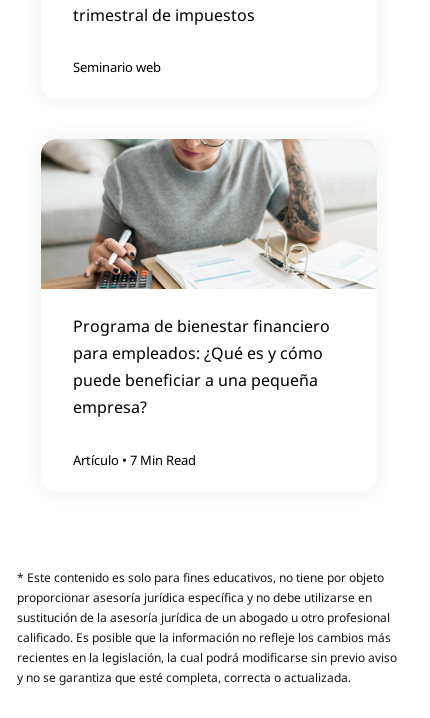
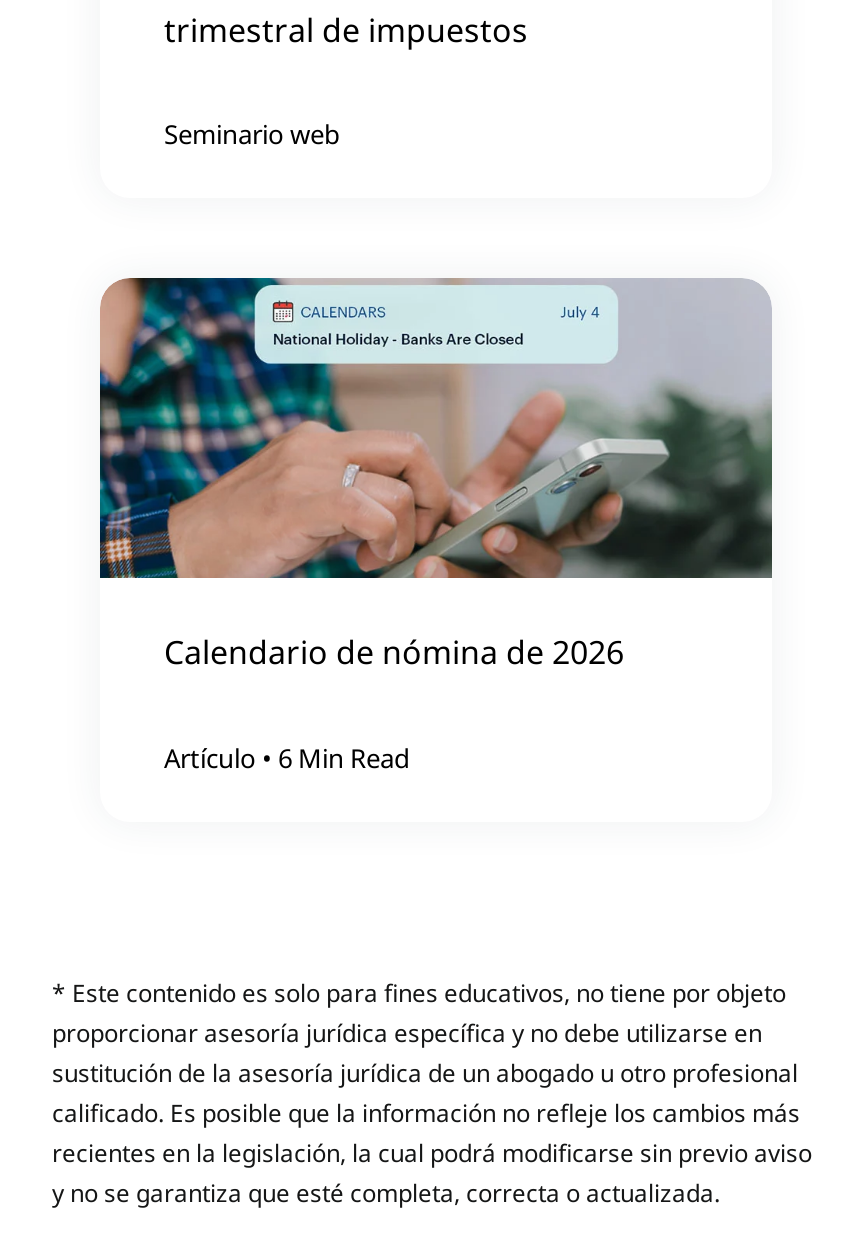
[40,138,377,418] [image] | Programa de bienestar financiero | para empleados: ¿Qué es y cómo | puede beneficiar a una pequeña | empresa? -> [98,276,774,674] [image] | Calendario de nómina de 2026
[73,451,196,469] Artículo • 7 Min Read -> [164,740,410,776] Artículo • 6 Min Read

